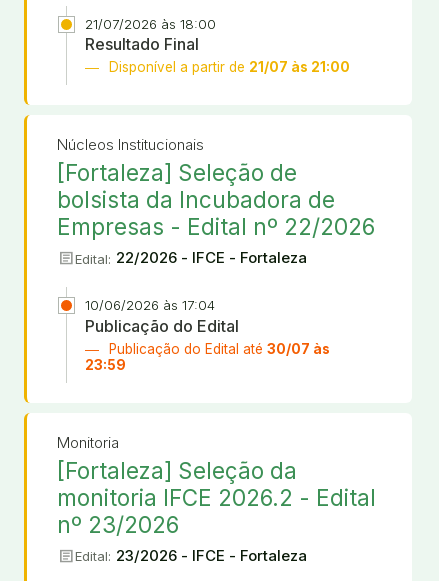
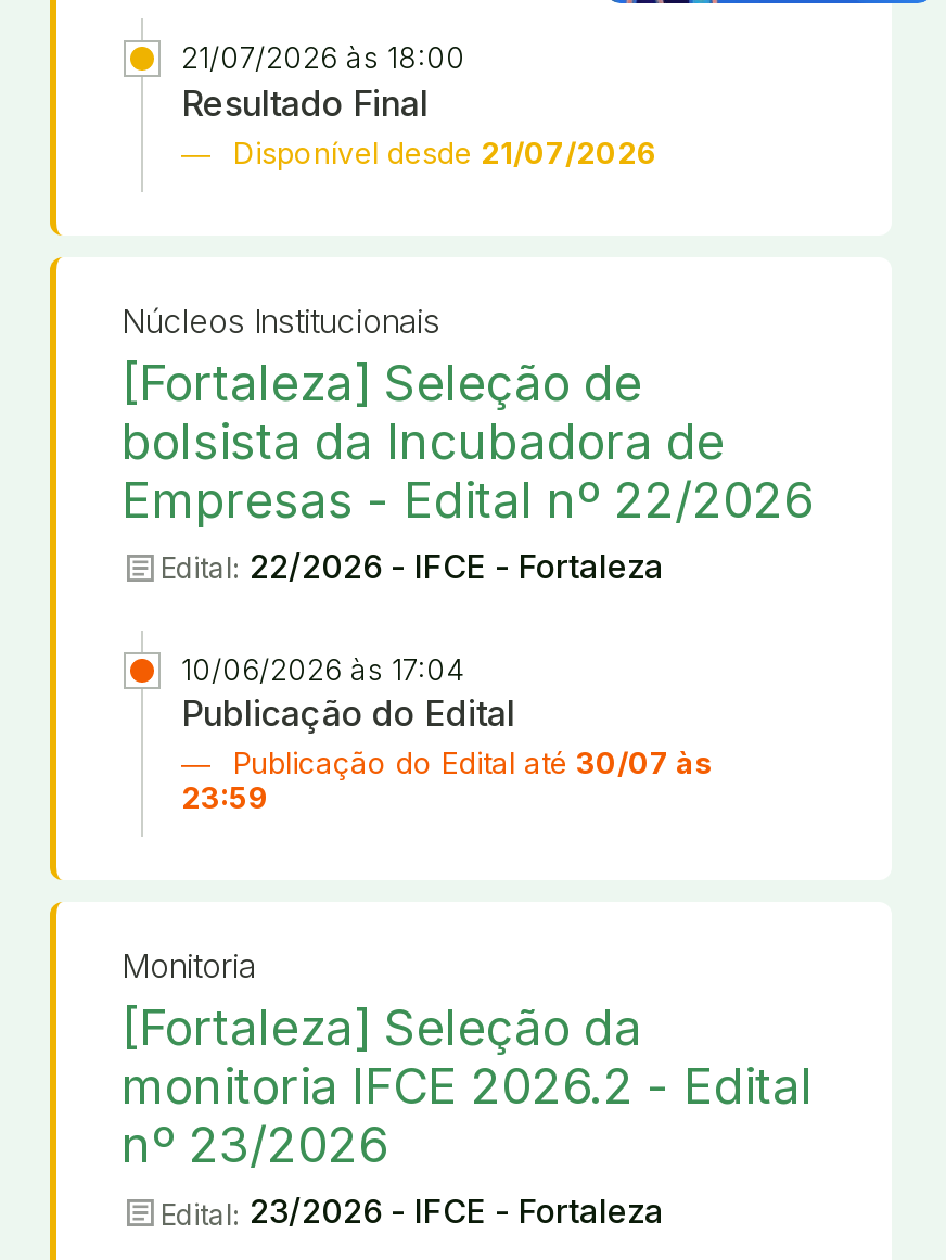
[108,59,349,75] Disponível a partir de 21/07 às 21:00 -> [233,135,659,170] Disponível desde 21/07/2026

